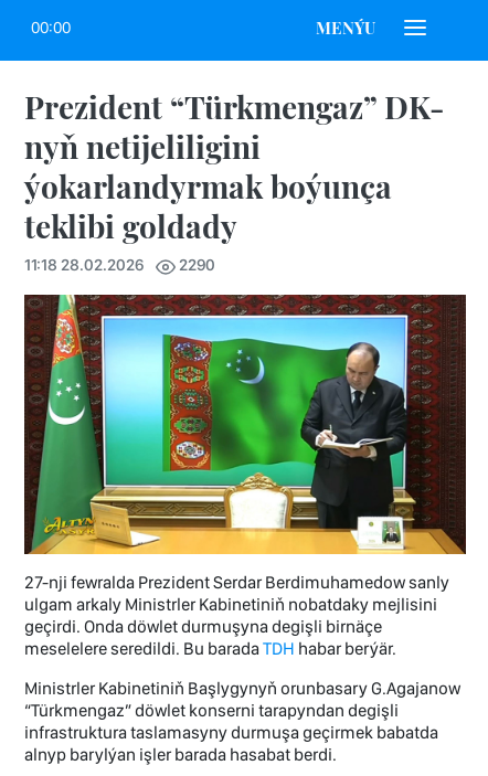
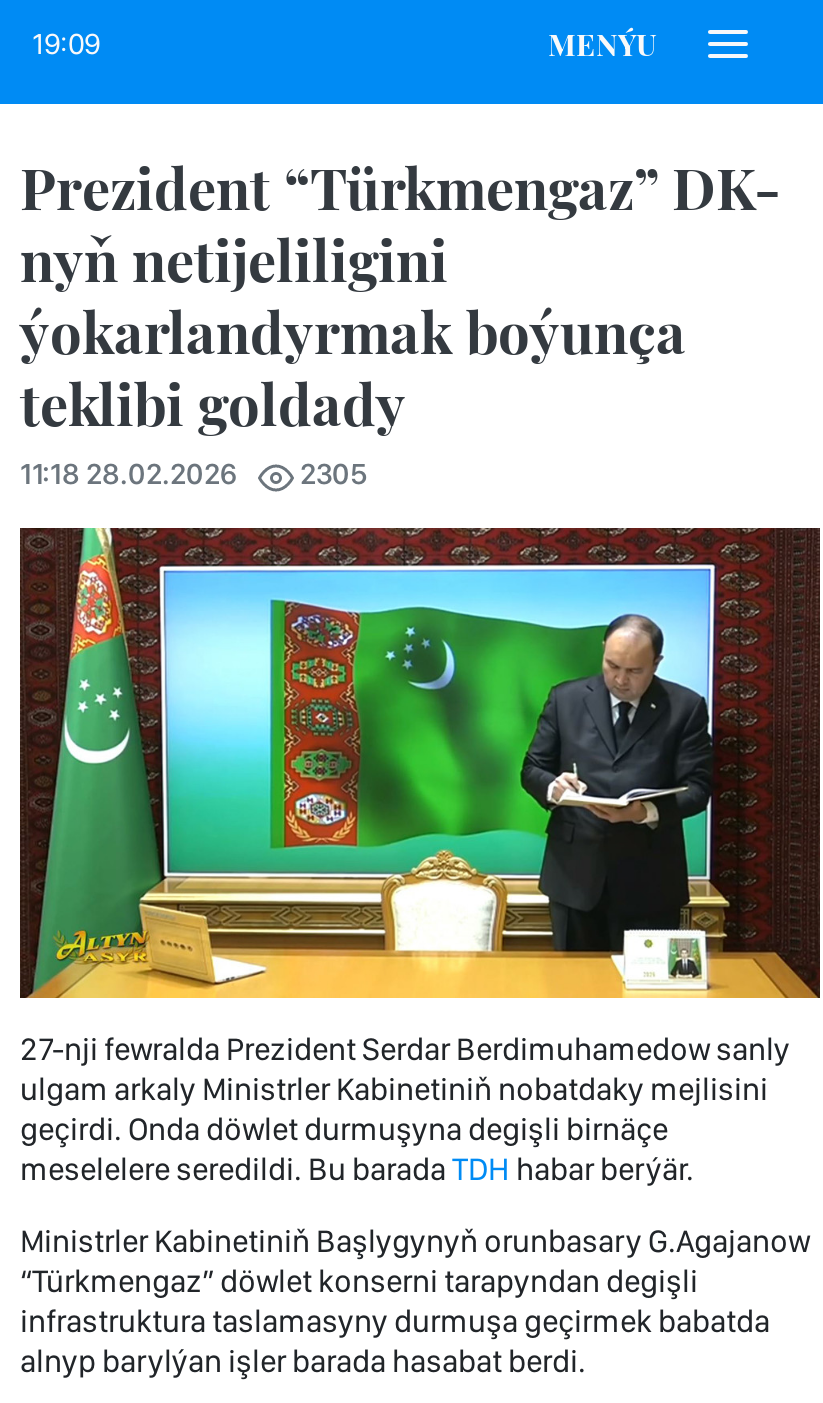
[31,18,71,37] 00:00 -> [32,26,100,62] 19:09
[24,255,215,275] 11:18 28.02.2026 2290 -> [20,457,368,493] 11:18 28.02.2026 2305

